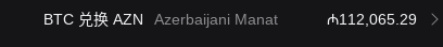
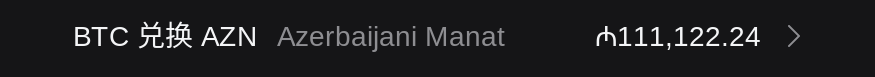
[327,10,417,28] ₼112,065.29 -> [595,20,761,52] ₼111,122.24

